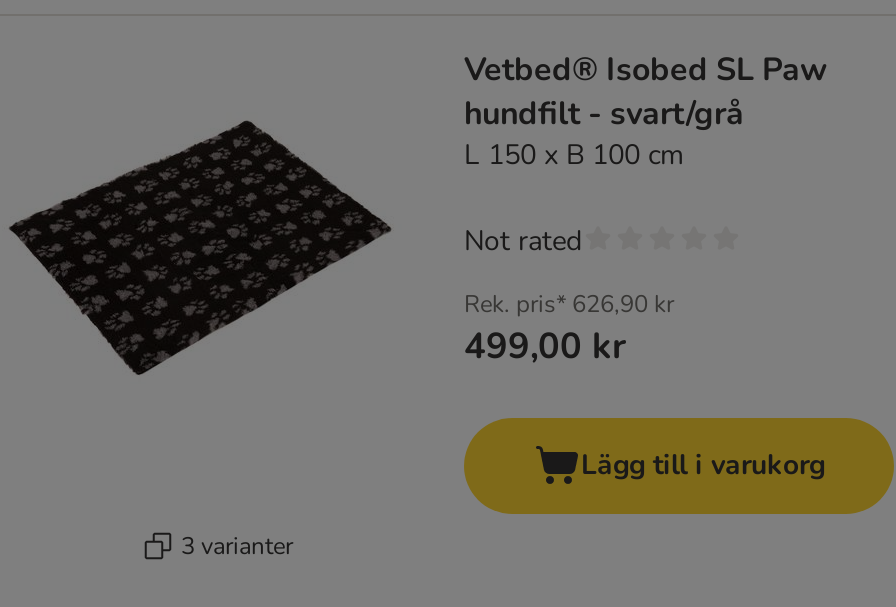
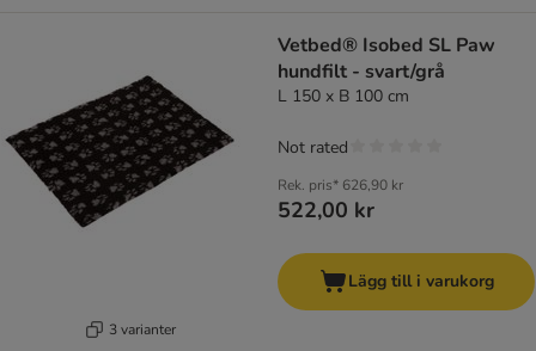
[464,322,626,370] 499,00 kr -> [278,196,374,225] 522,00 kr

